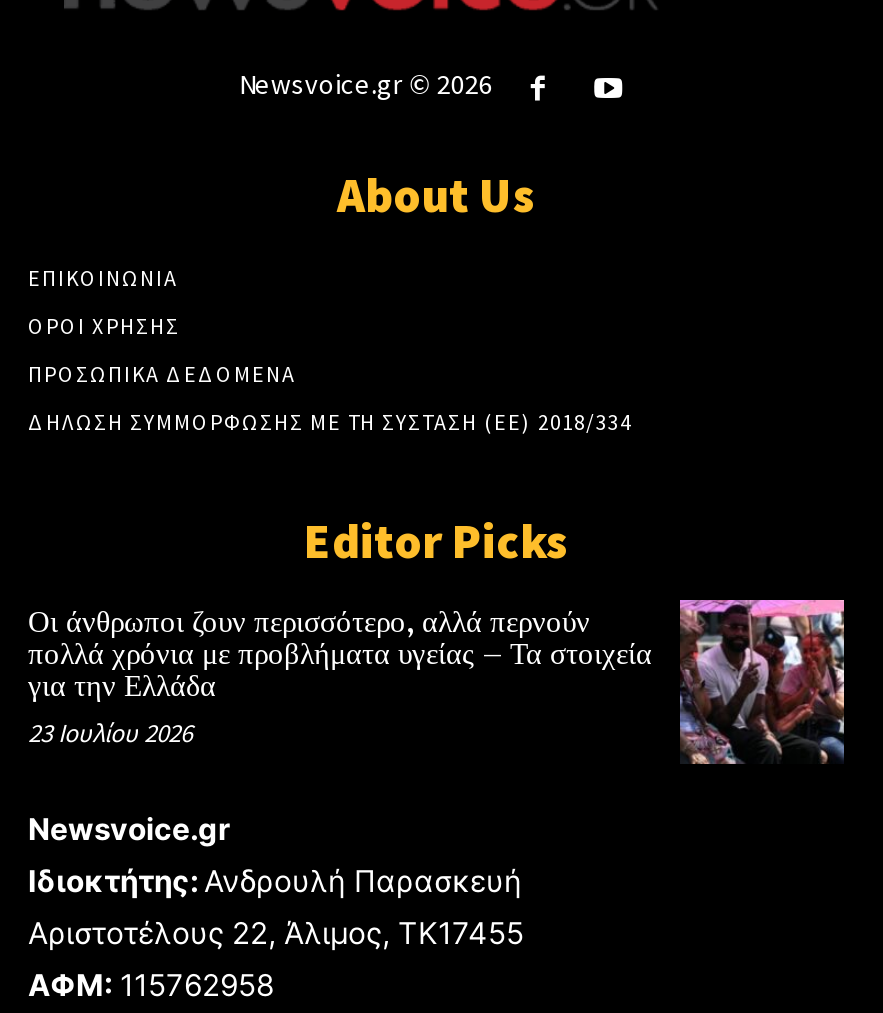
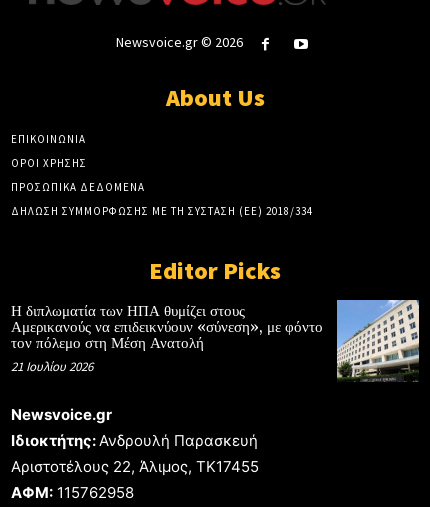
[28,598,846,766] [image] | Οι άνθρωποι ζουν περισσότερο, αλλά περνούν | πολλά χρόνια με προβλήματα υγείας – Τα στοιχεία | για την Ελλάδα | 23 Ιουλίου 2026 -> [11,299,420,382] [image] | Η διπλωματία των ΗΠΑ θυμίζει στους | Αμερικανούς να επιδεικνύουν «σύνεση», με φόντο | τον πόλεμο στη Μέση Ανατολή | 21 Ιουλίου 2026

